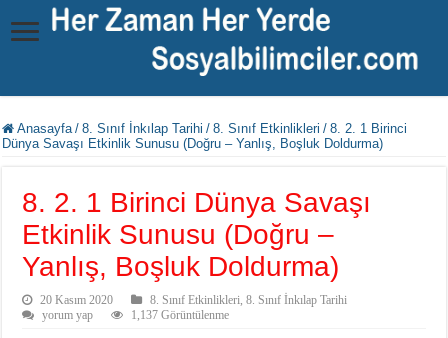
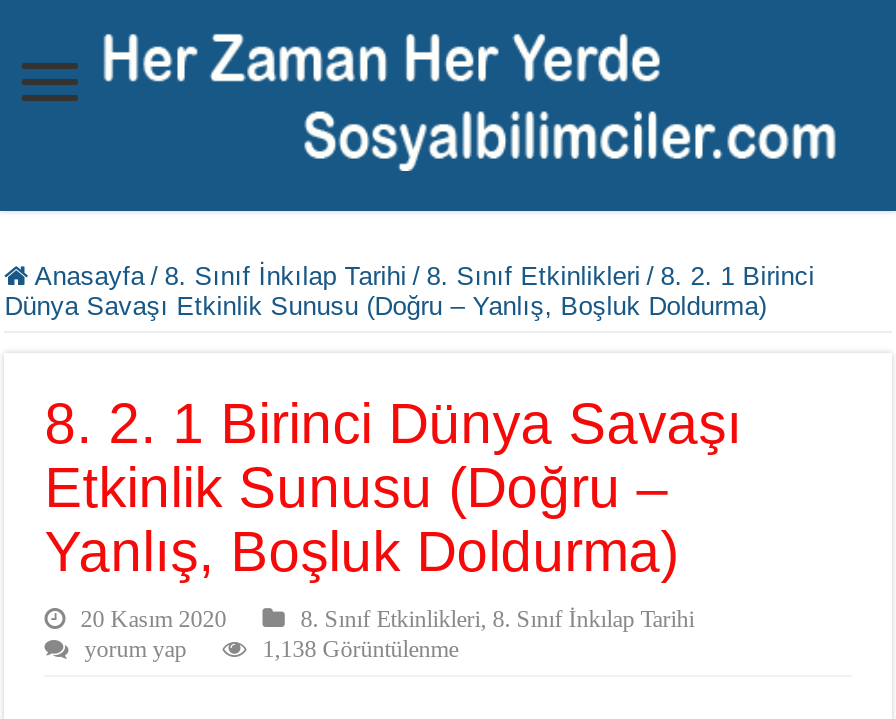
[131,308,229,322] 1,137 Görüntülenme -> [262,634,458,662] 1,138 Görüntülenme

